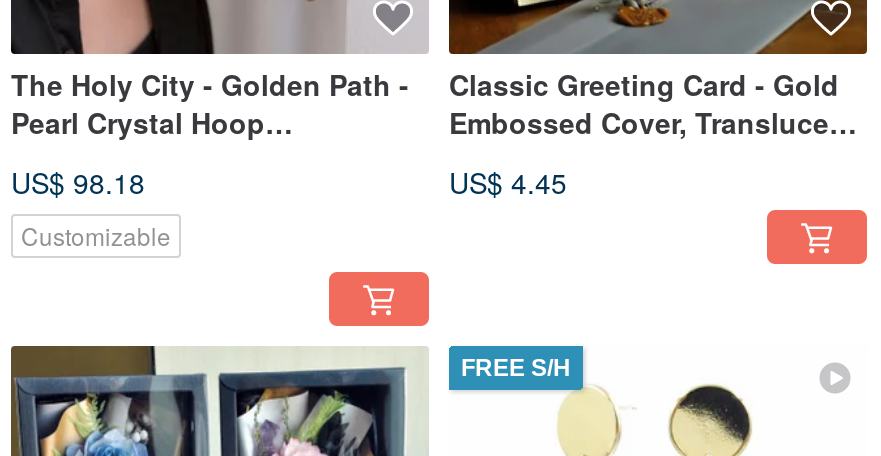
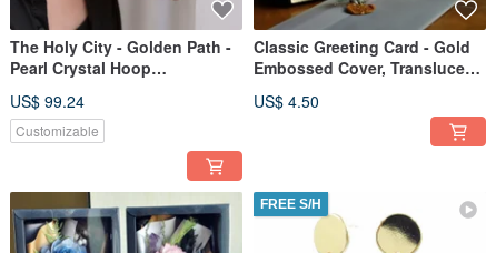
[11,162,145,202] US$ 98.18 -> [10,90,85,112] US$ 99.24
[449,162,567,202] US$ 4.45 -> [254,90,319,112] US$ 4.50

